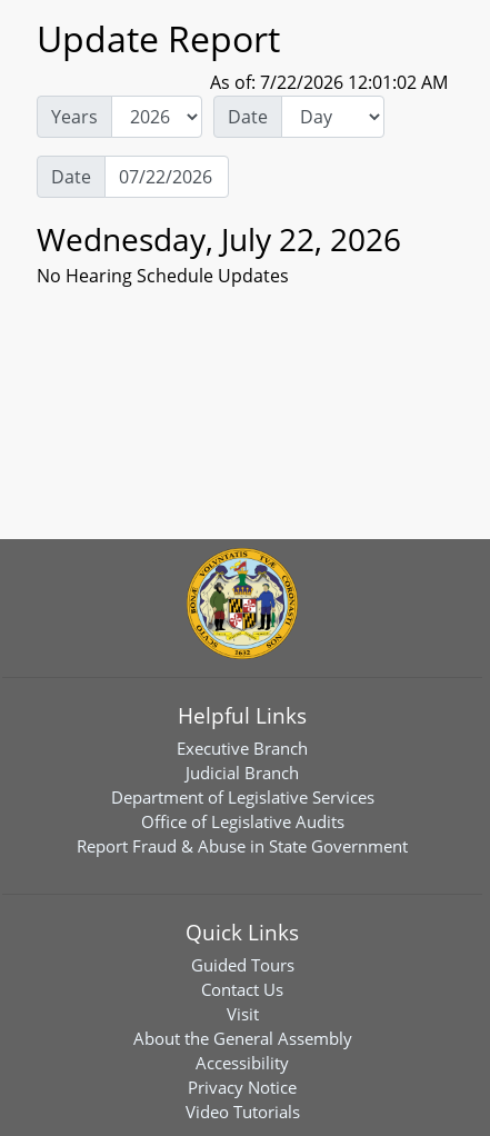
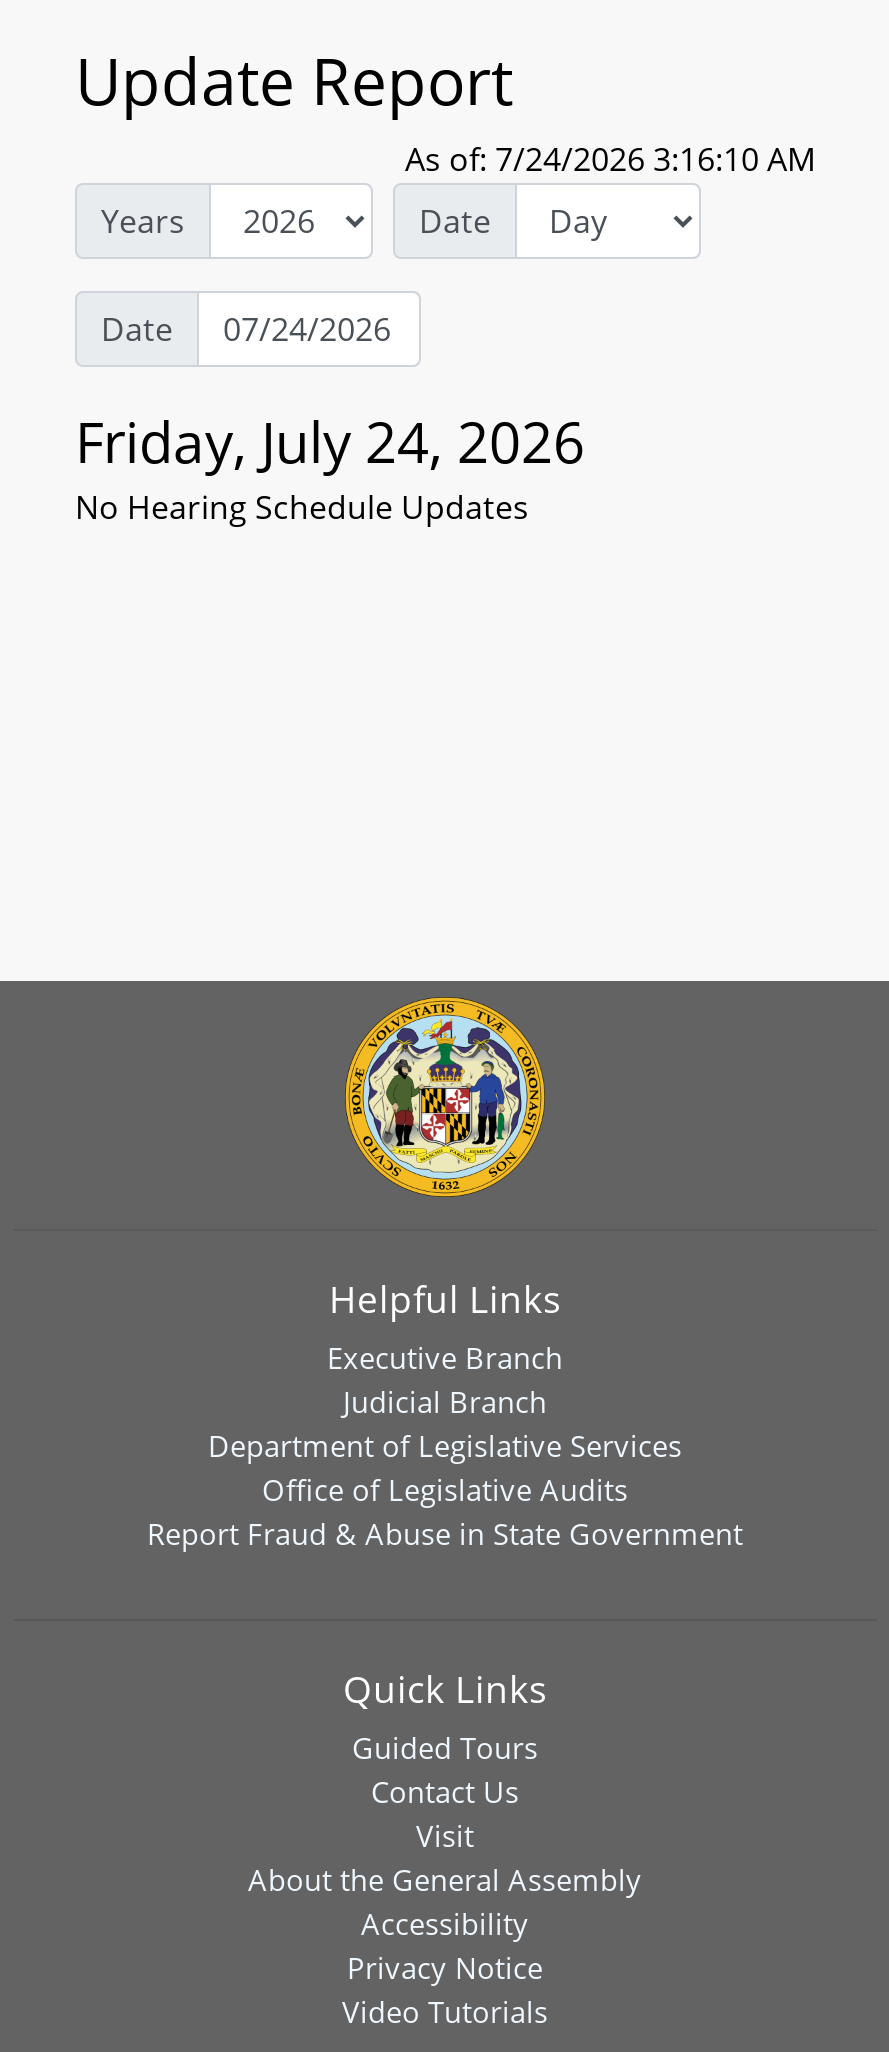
[210,70,448,94] As of: 7/22/2026 12:01:02 AM -> [405,137,815,181] As of: 7/24/2026 3:16:10 AM
[37,218,401,260] Wednesday, July 22, 2026 -> [75,403,585,479] Friday, July 24, 2026

